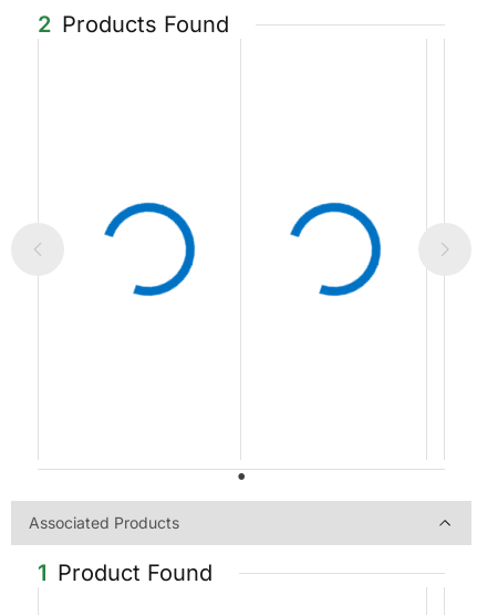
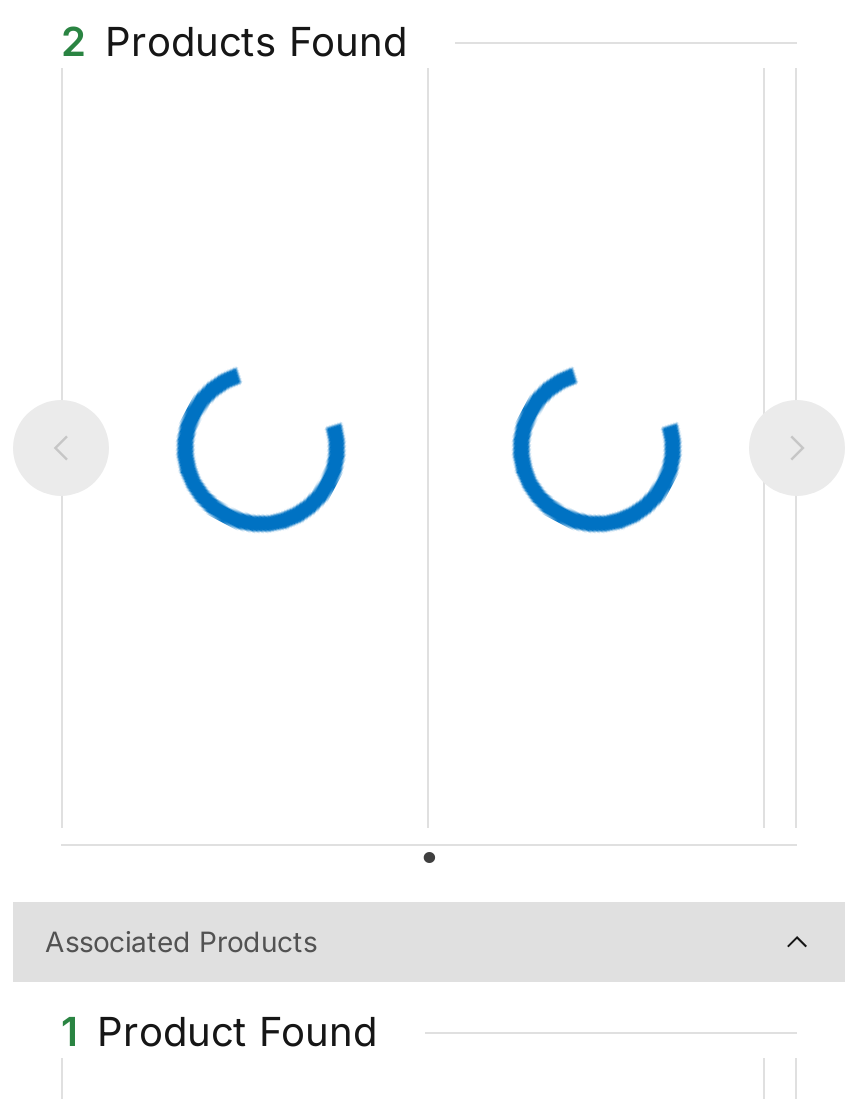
[101,201,194,293] [image] -> [173,362,341,528] [image]
[287,201,380,293] [image] -> [509,362,677,528] [image]

